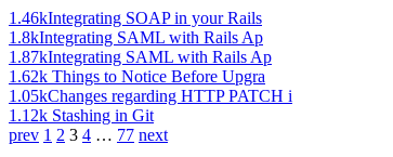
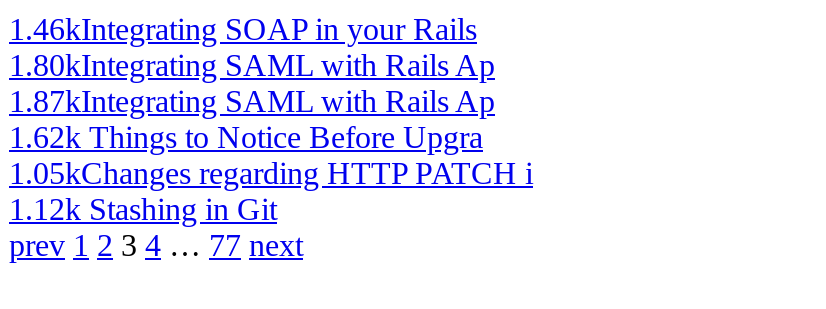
[9,28,263,47] 1.8kIntegrating SAML with Rails Ap -> [9,48,495,82] 1.80kIntegrating SAML with Rails Ap

